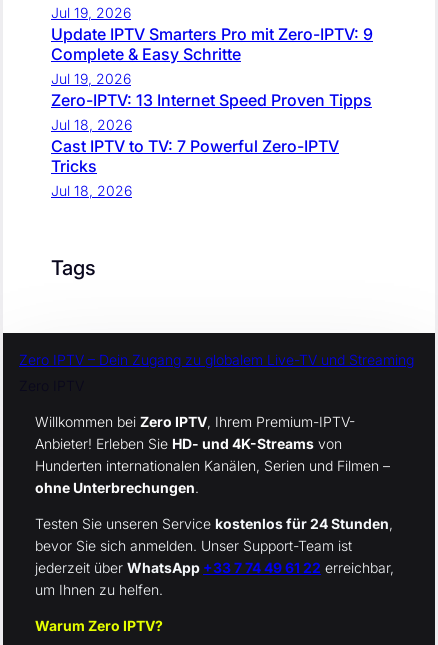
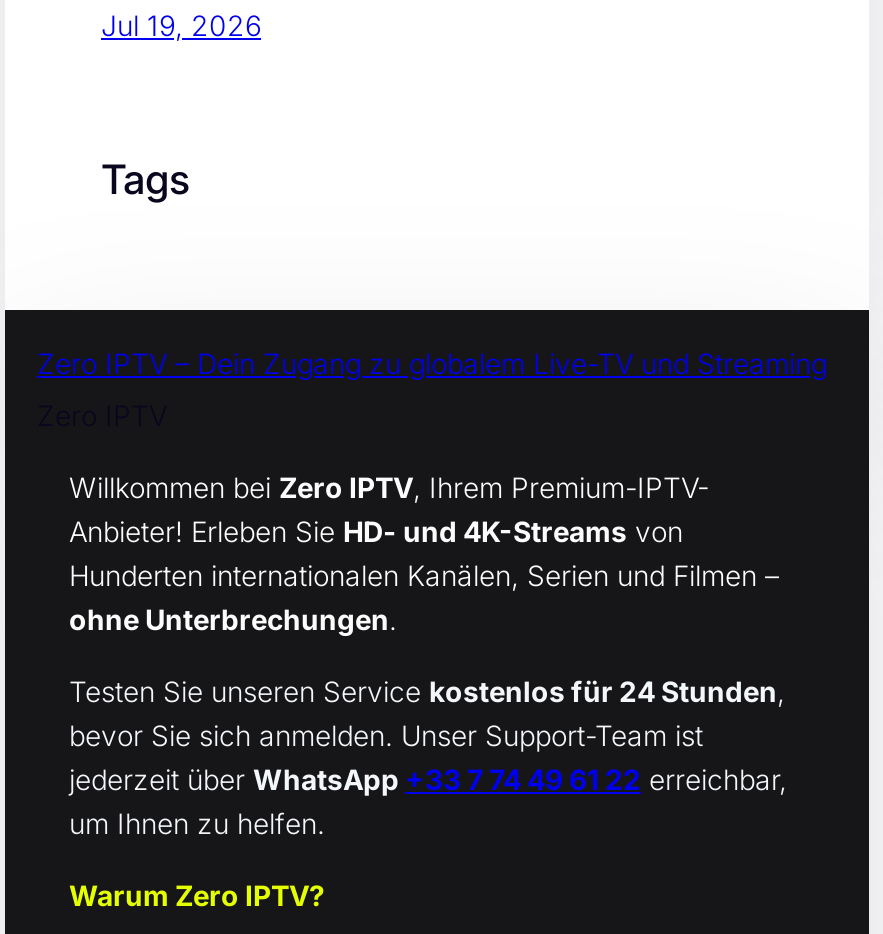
[51,24,373,199] Update IPTV Smarters Pro mit Zero-IPTV: 9 | Complete & Easy Schritte | Jul 19, 2026 | Zero-IPTV: 13 Internet Speed Proven Tipps | Jul 18, 2026 | Cast IPTV to TV: 7 Powerful Zero-IPTV | Tricks | Jul 18, 2026 -> none

